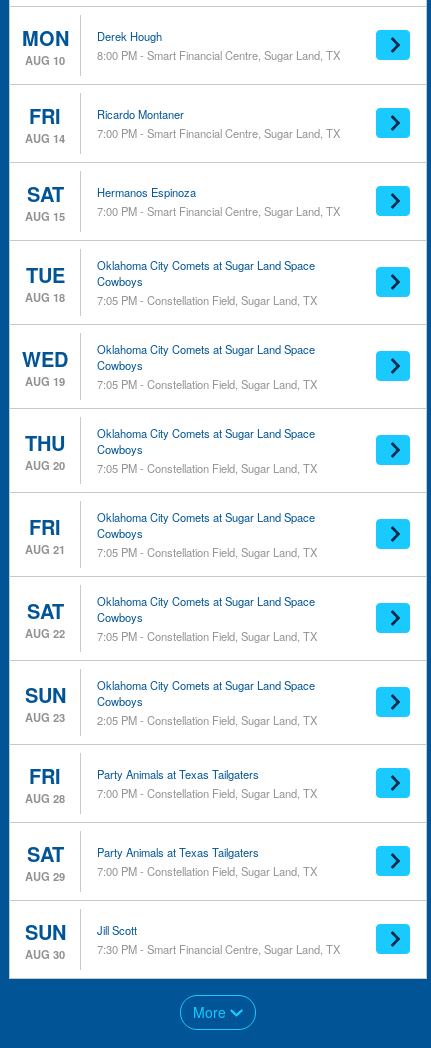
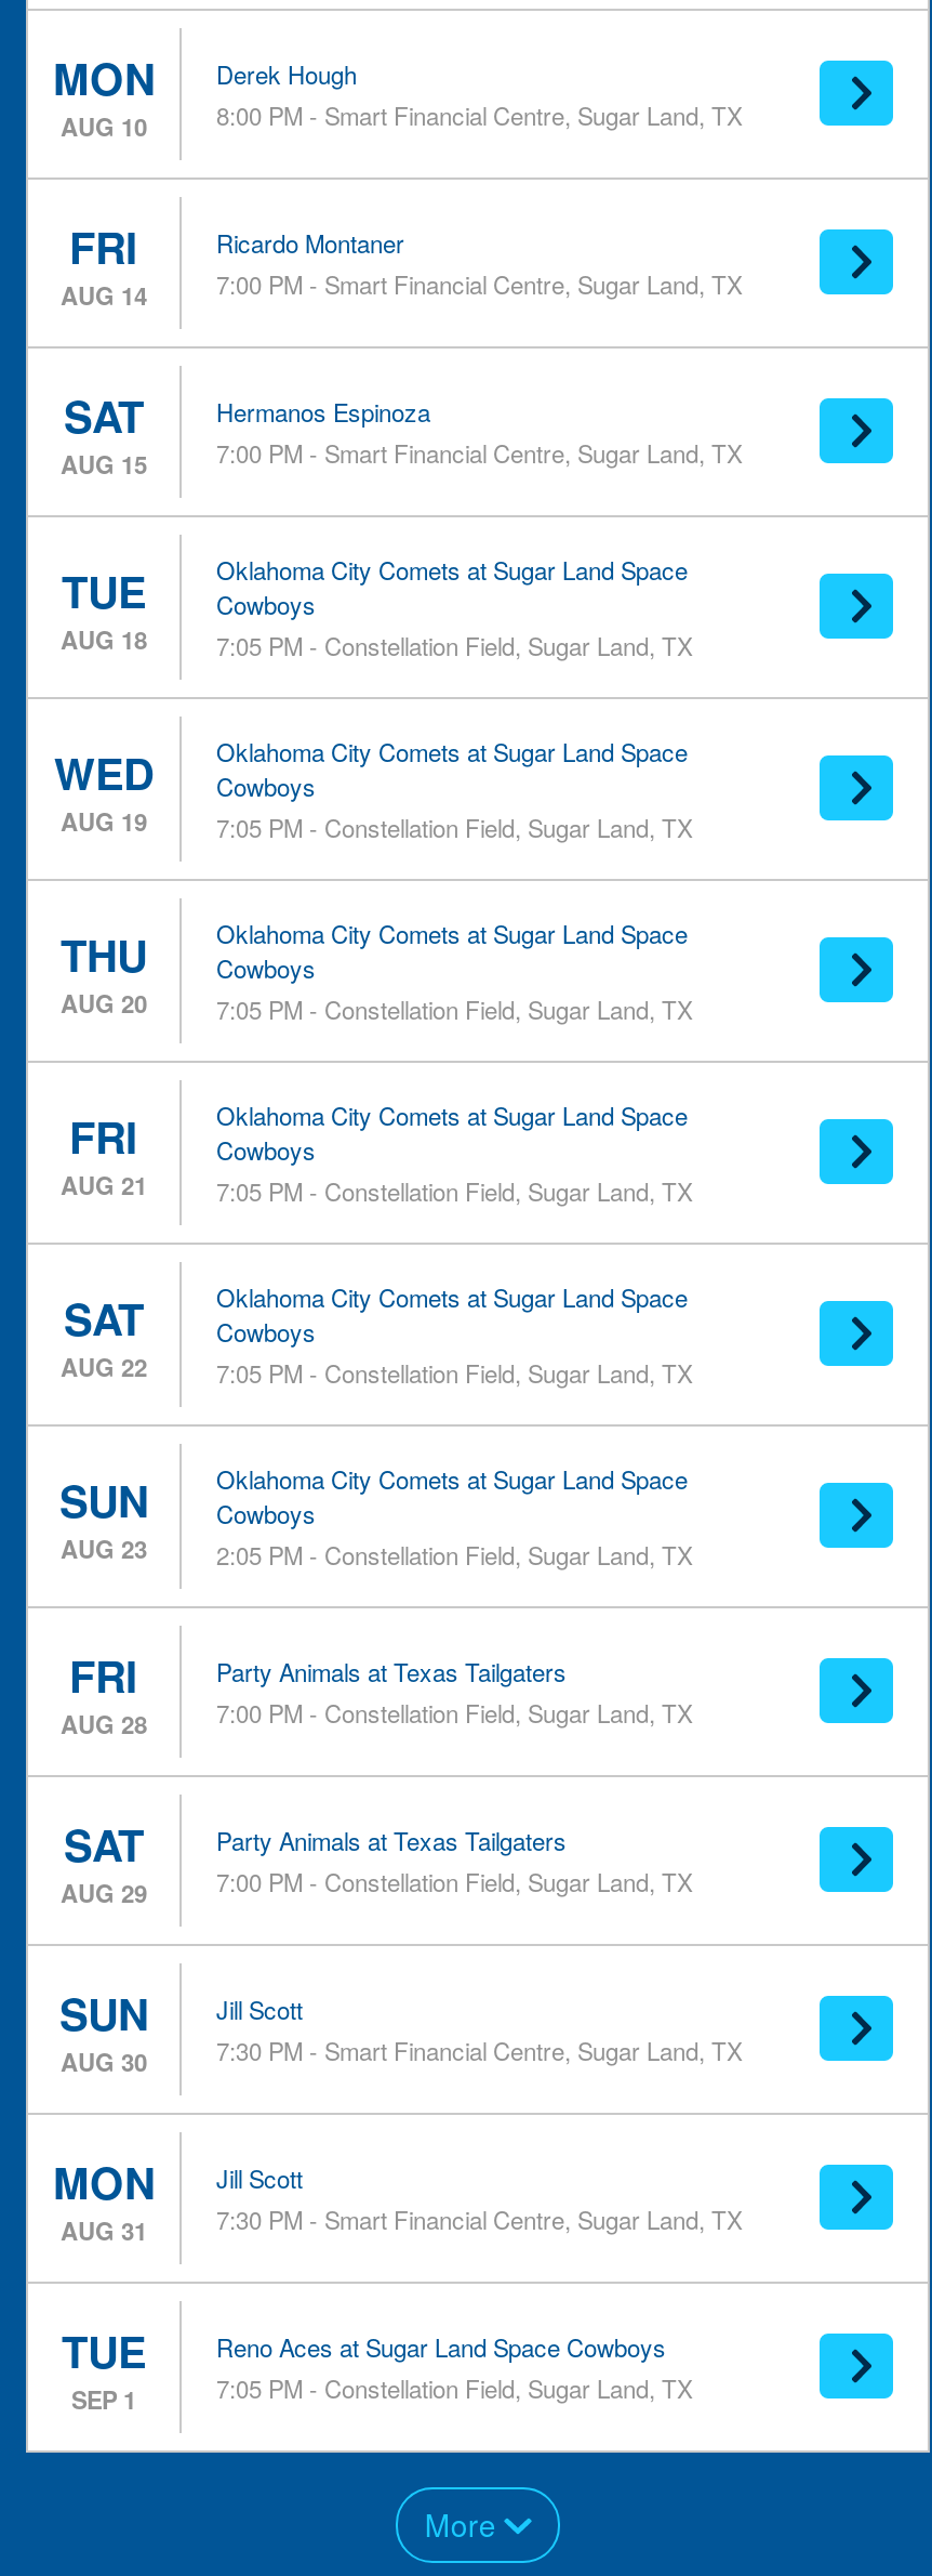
none -> [53,2149,155,2246] MON | AUG 31
none -> [62,2160,742,2415] Jill Scott | 7:30 PM - Smart Financial Centre, Sugar Land, TX | TUE | SEP 1
none -> [216,2328,692,2404] Reno Aces at Sugar Land Space Cowboys | 7:05 PM - Constellation Field, Sugar Land, TX

